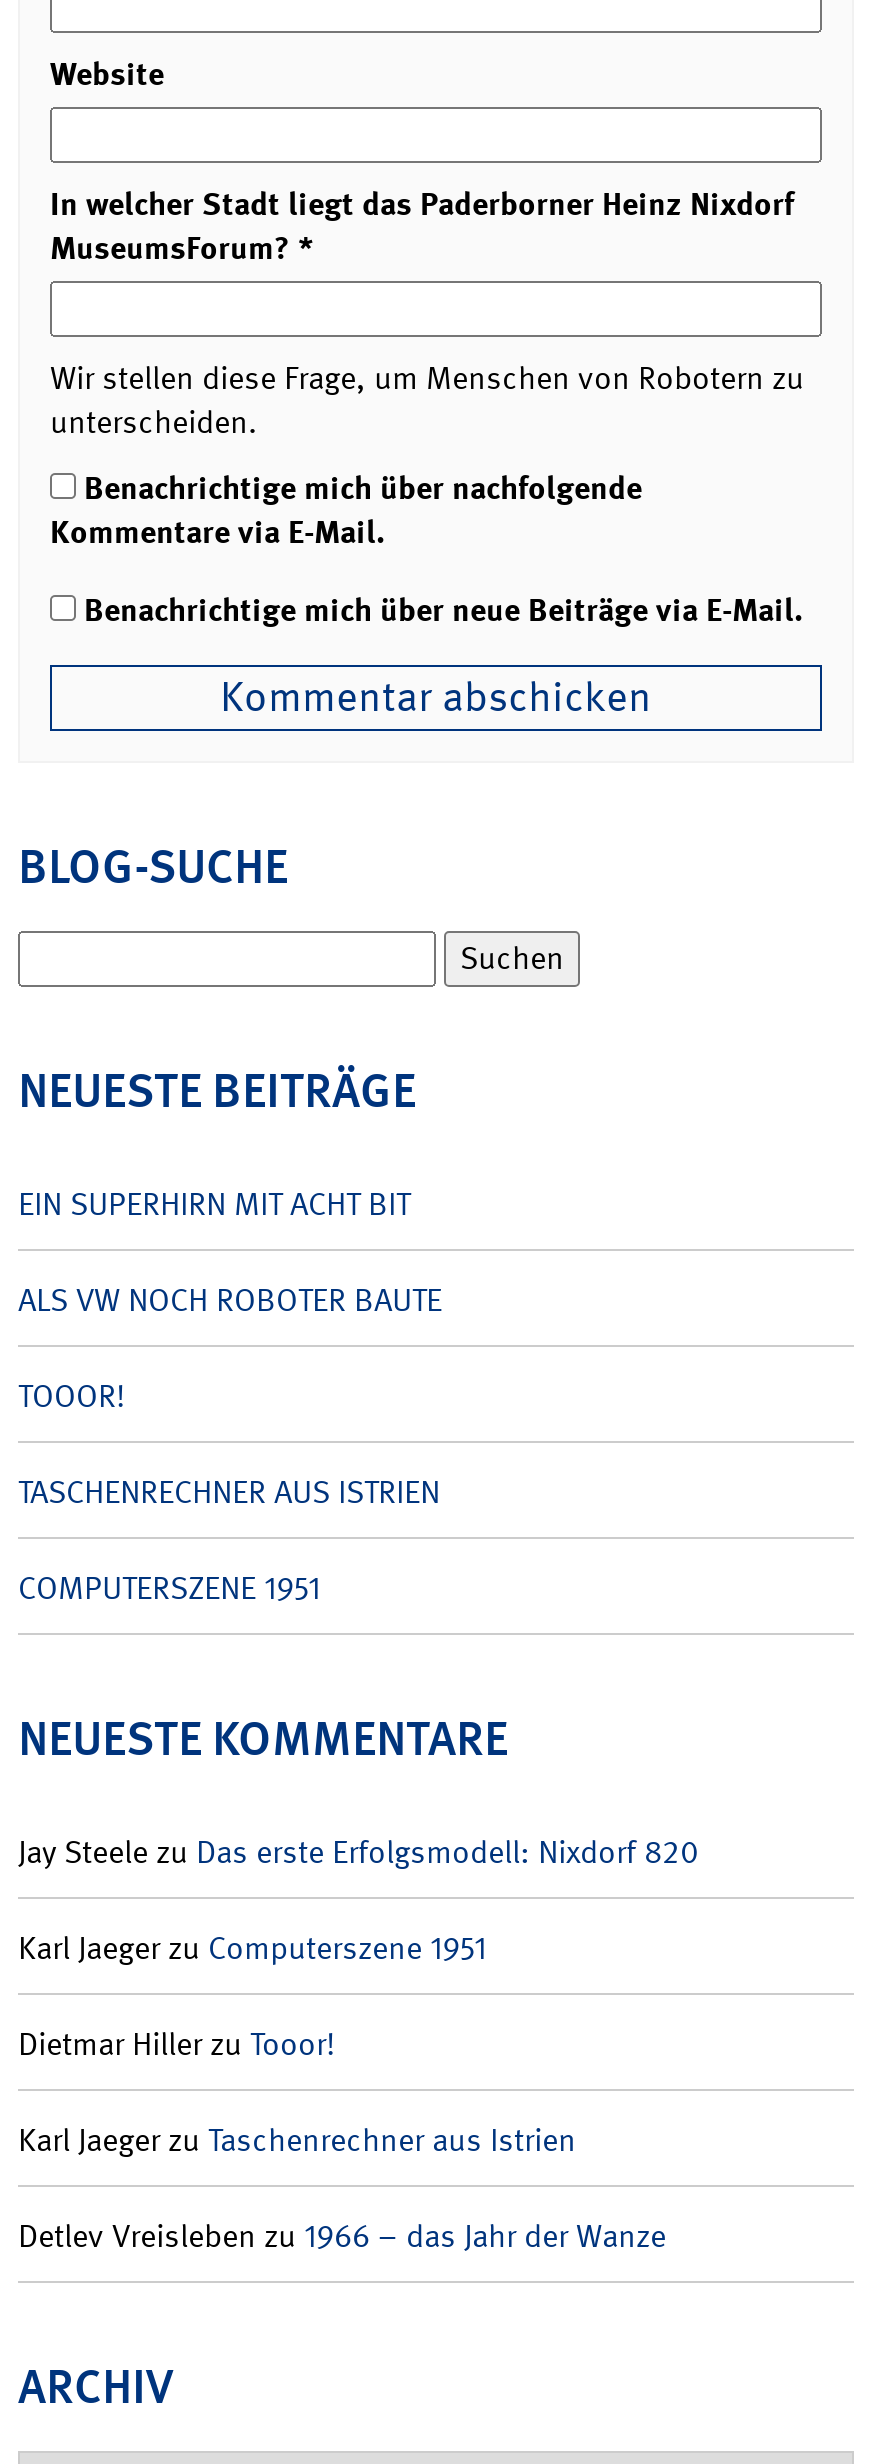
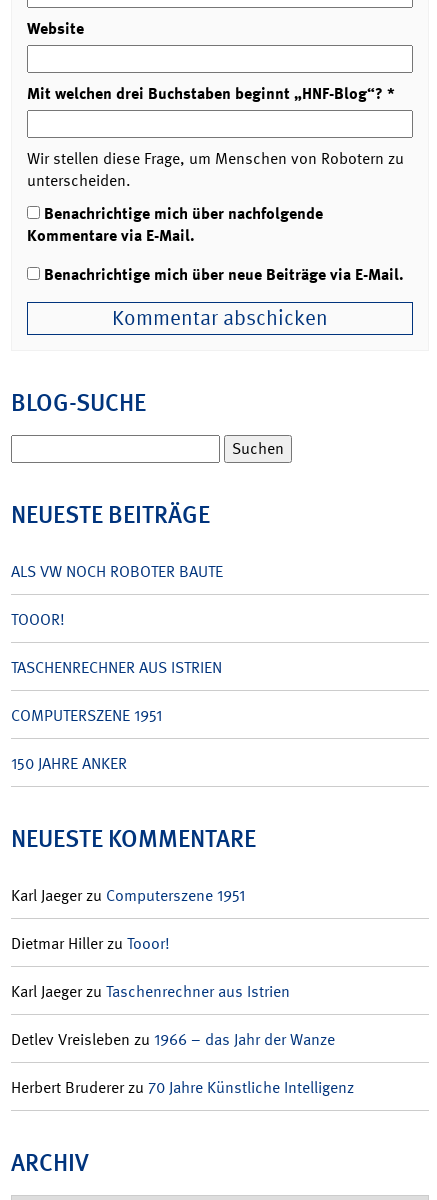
[50,183,794,269] In welcher Stadt liegt das Paderborner Heinz Nixdorf | MuseumsForum? * -> [27,83,395,104] Mit welchen drei Buchstaben beginnt „HNF-Blog“? *
[18,1183,410,1225] EIN SUPERHIRN MIT ACHT BIT -> none
moved [18,1279,442,1609] -> [11,561,223,726]: ALS VW NOCH ROBOTER BAUTE | TOOOR! | TASCHENRECHNER AUS ISTRIEN | COMPUTERSZENE 1951
none -> [11,753,127,774] 150 JAHRE ANKER
[18,1831,698,1873] Jay Steele zu Das erste Erfolgsmodell: Nixdorf 820 -> none
moved [18,1927,666,2257] -> [11,885,335,1050]: Karl Jaeger zu Computerszene 1951 | Dietmar Hiller zu Tooor! | Karl Jaeger zu Taschenrechner aus Istrien | Detlev Vreisleben zu 1966 – das Jahr der Wanze
none -> [11,1077,354,1098] Herbert Bruderer zu 70 Jahre Künstliche Intelligenz

